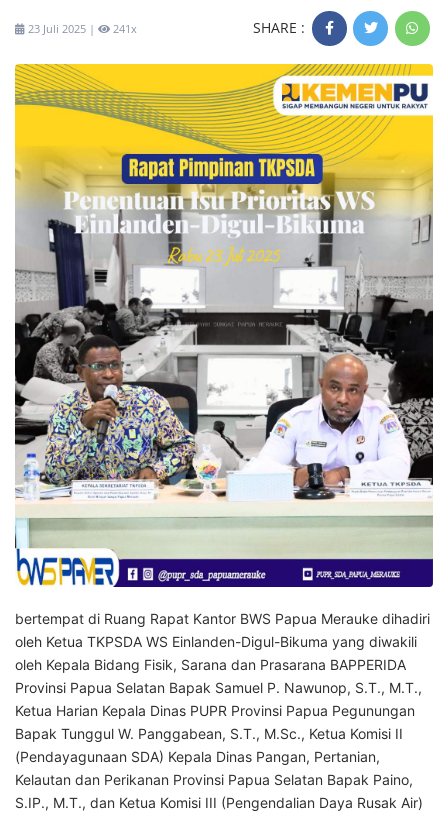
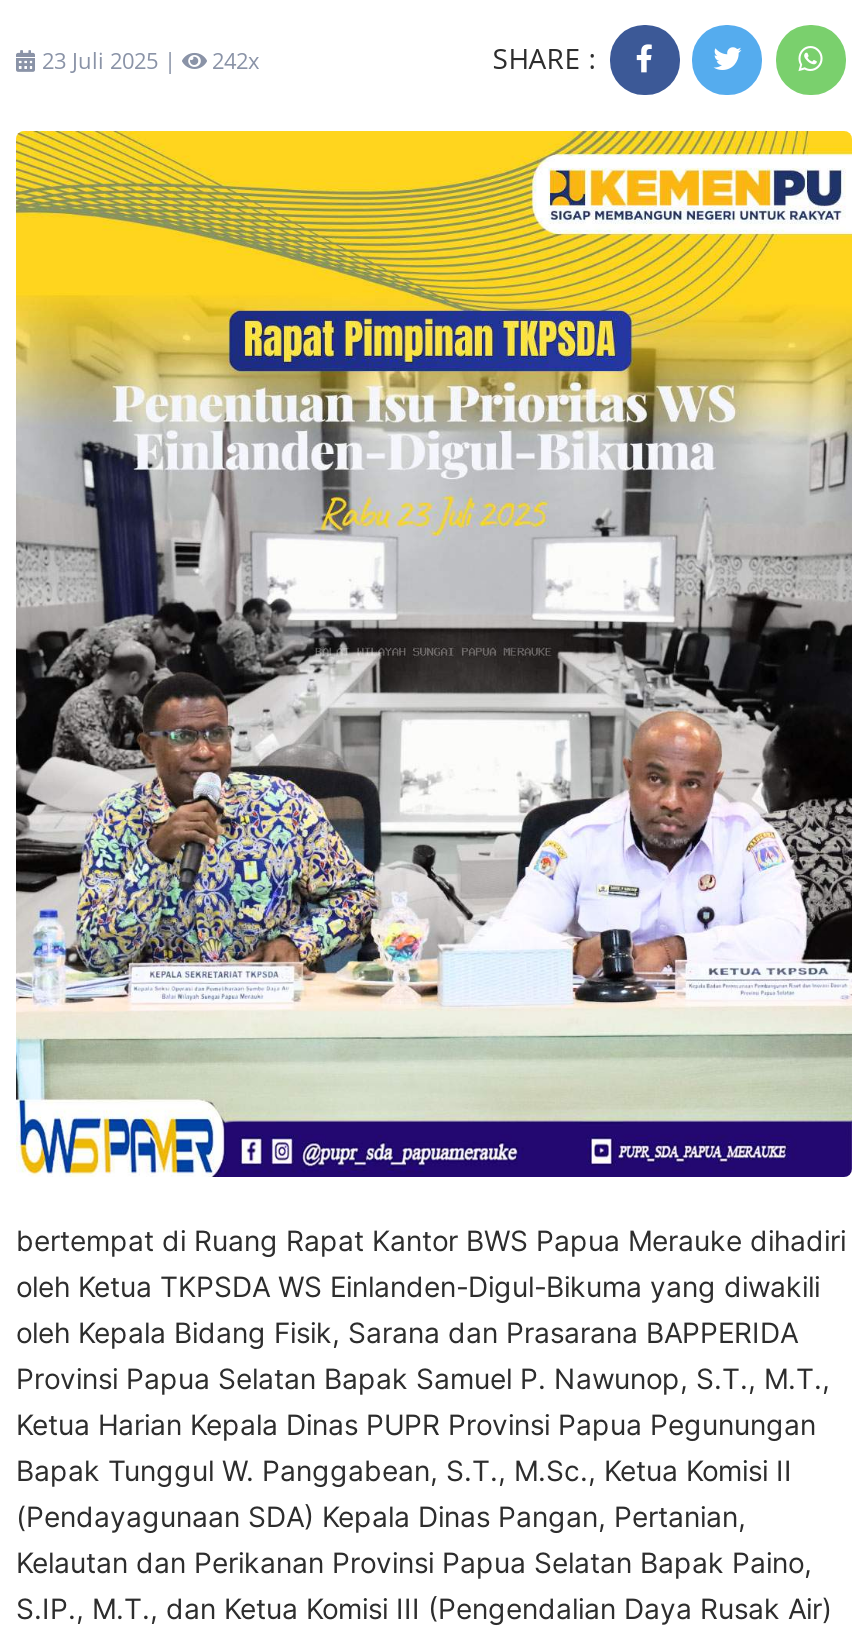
[110,21,137,36] 241x -> [206,45,260,75] 242x

